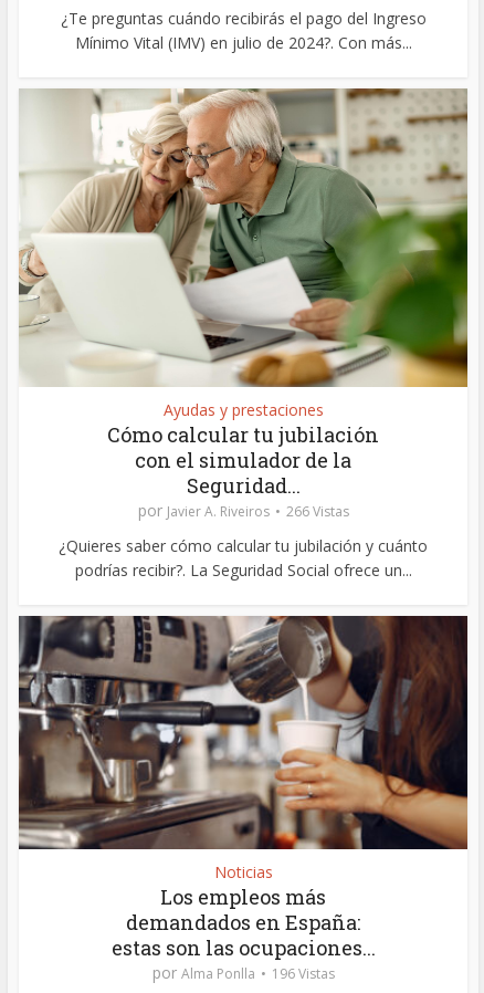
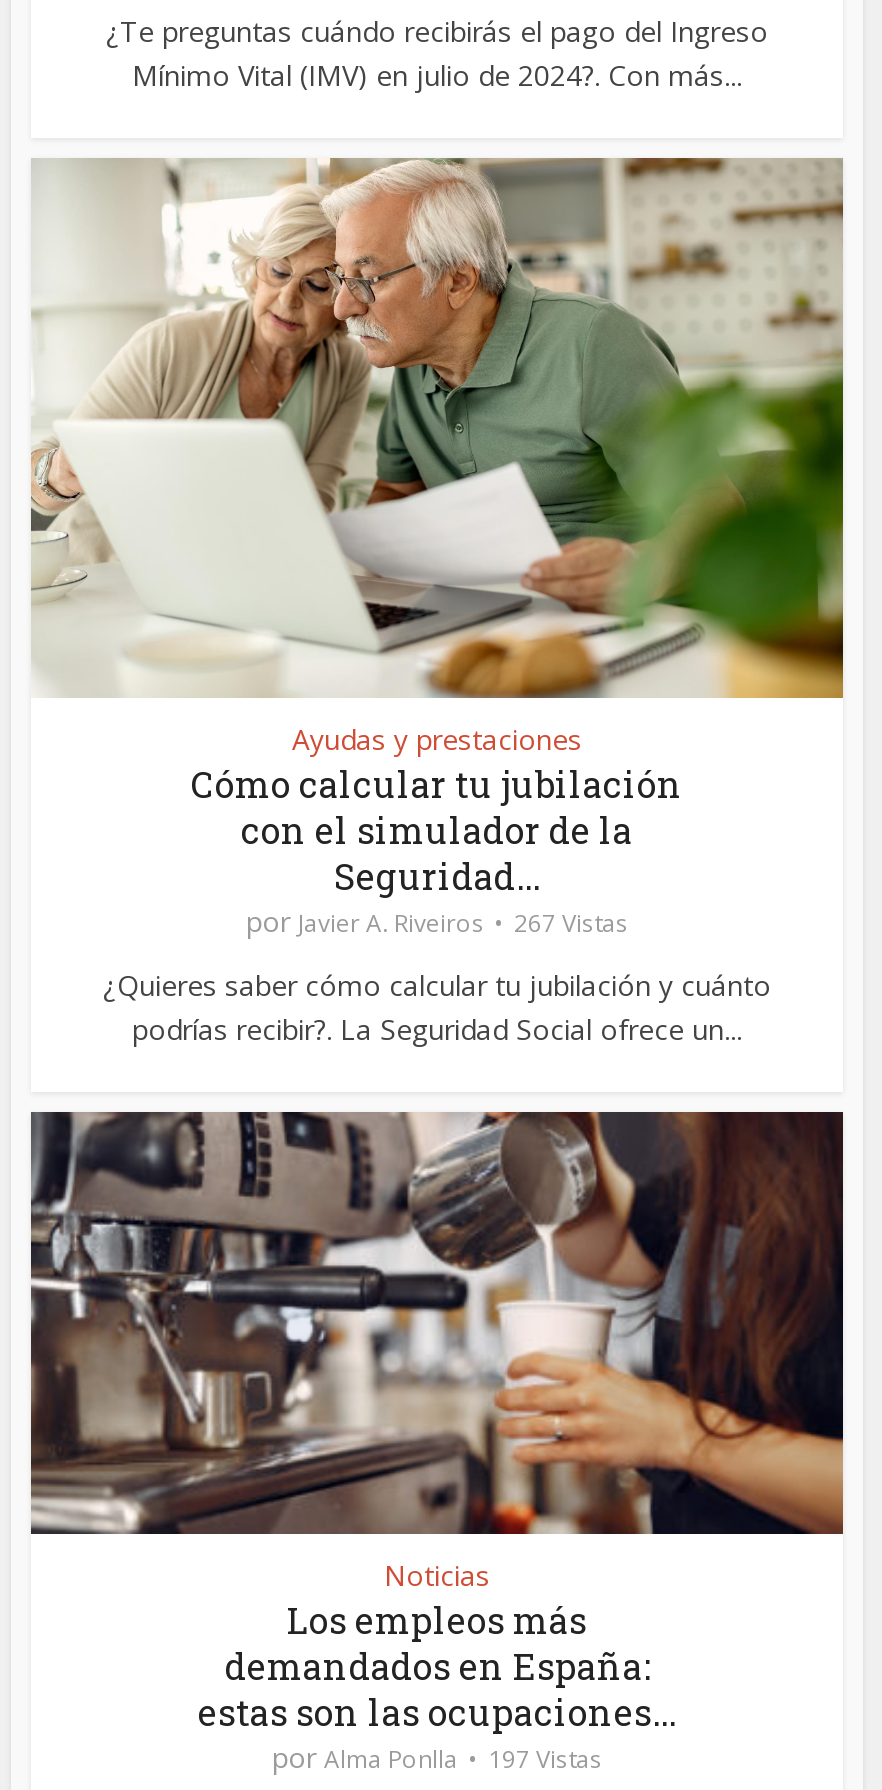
[138,500,349,521] por Javier A. Riveiros 266 Vistas -> [246,903,628,941] por Javier A. Riveiros 267 Vistas
[152,962,334,983] por Alma Ponlla 196 Vistas -> [272,1739,602,1777] por Alma Ponlla 197 Vistas

